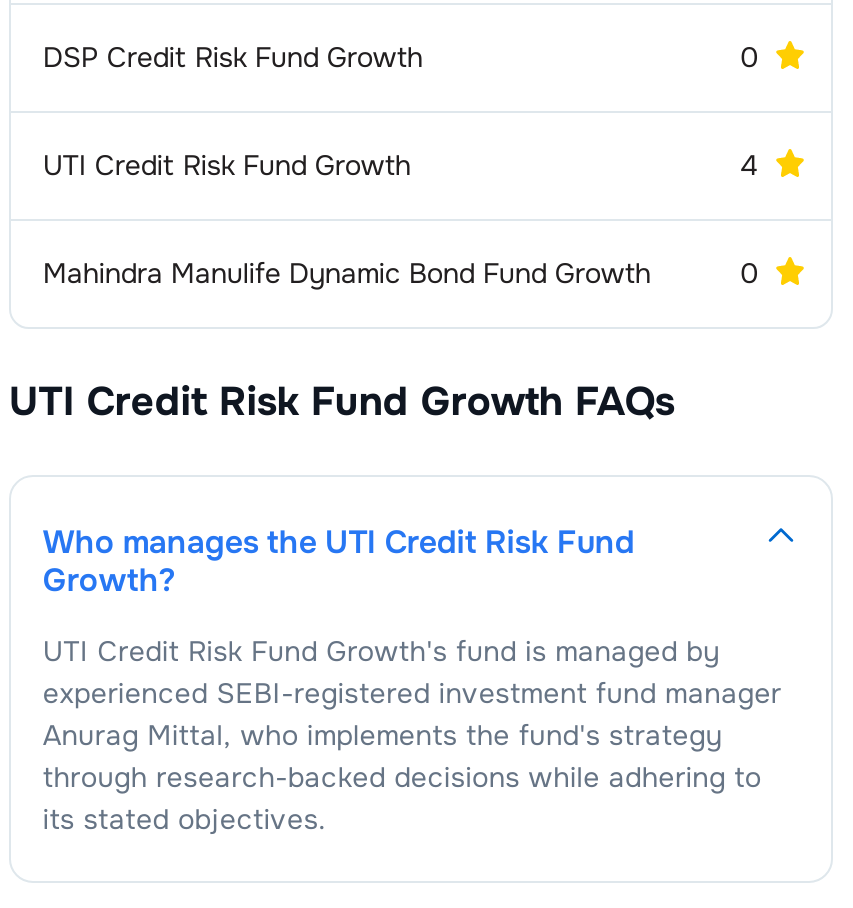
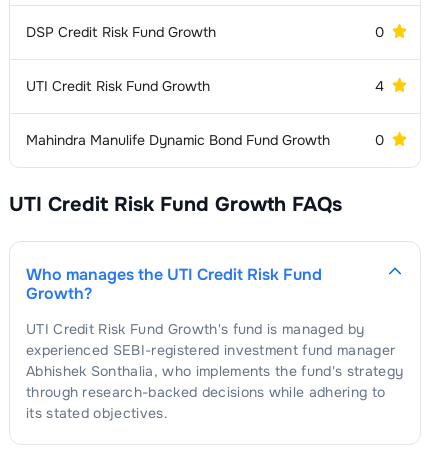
[43,716,722,752] Anurag Mittal, who implements the fund's strategy -> [26,361,403,379] Abhishek Sonthalia, who implements the fund's strategy

